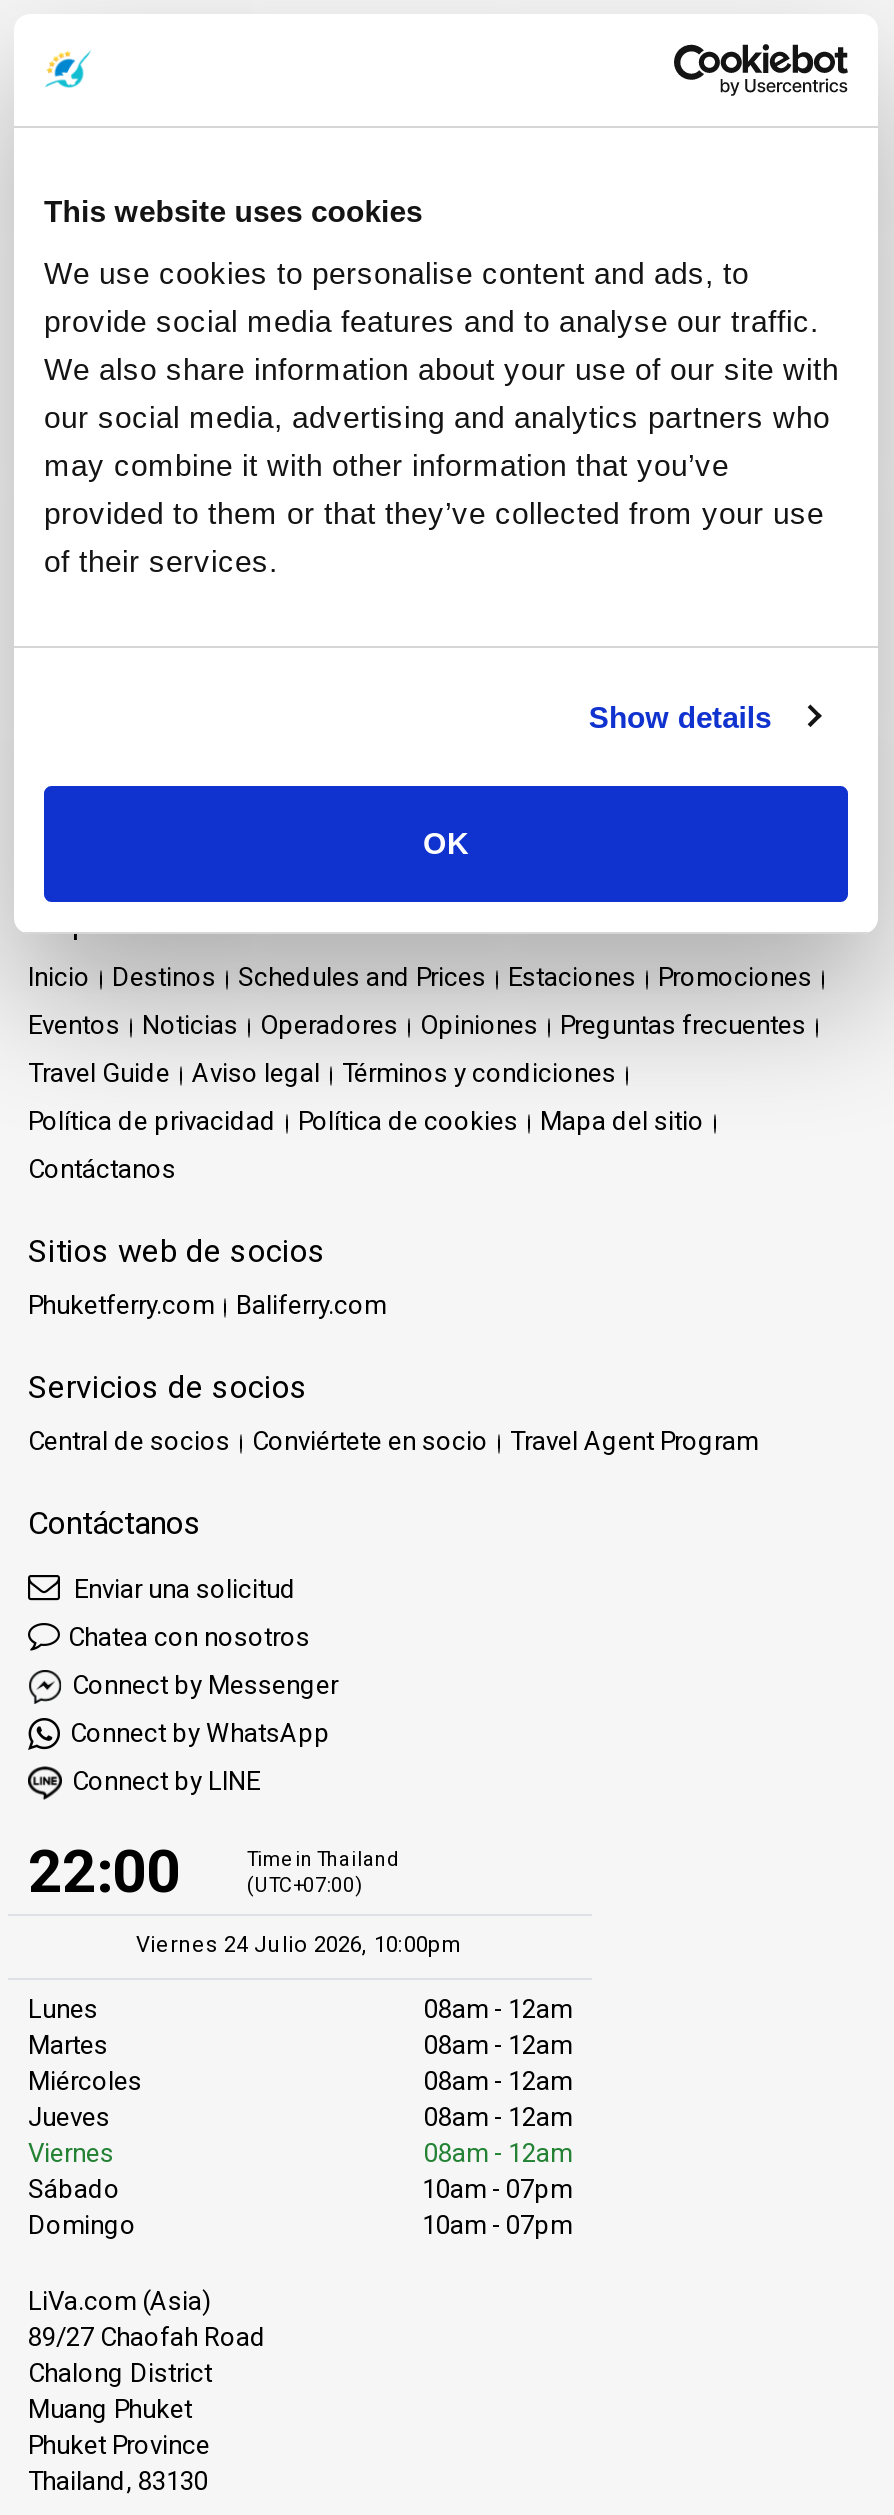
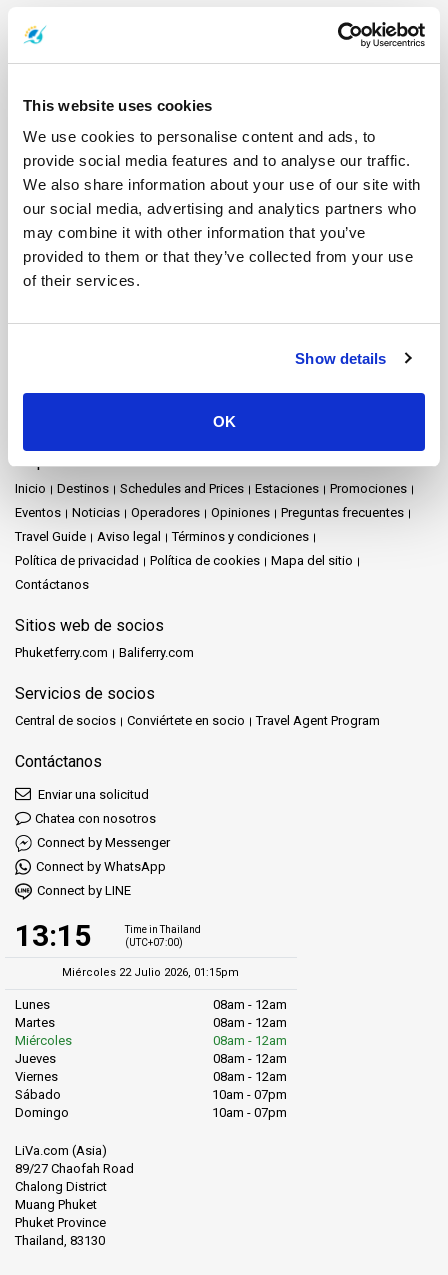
[28,1837,180,1907] 22:00 -> [15,918,91,953] 13:15
[136,1932,464,1958] Viernes 24 Julio 2026, 10:00pm -> [62,966,239,979] Miércoles 22 Julio 2026, 01:15pm

